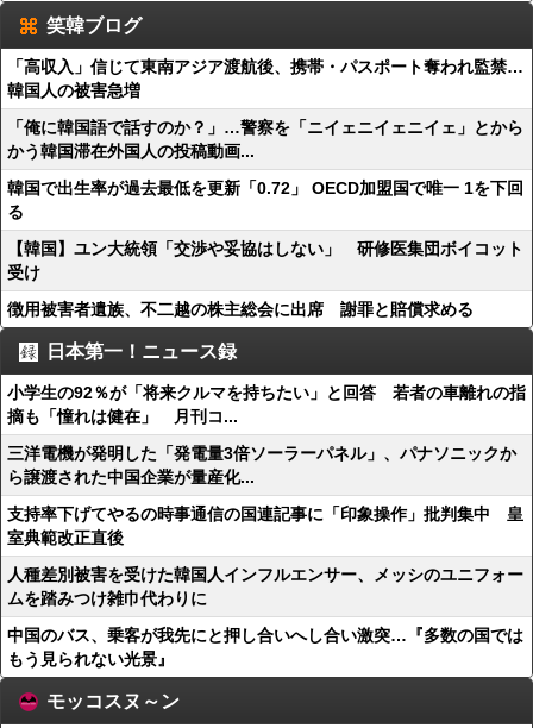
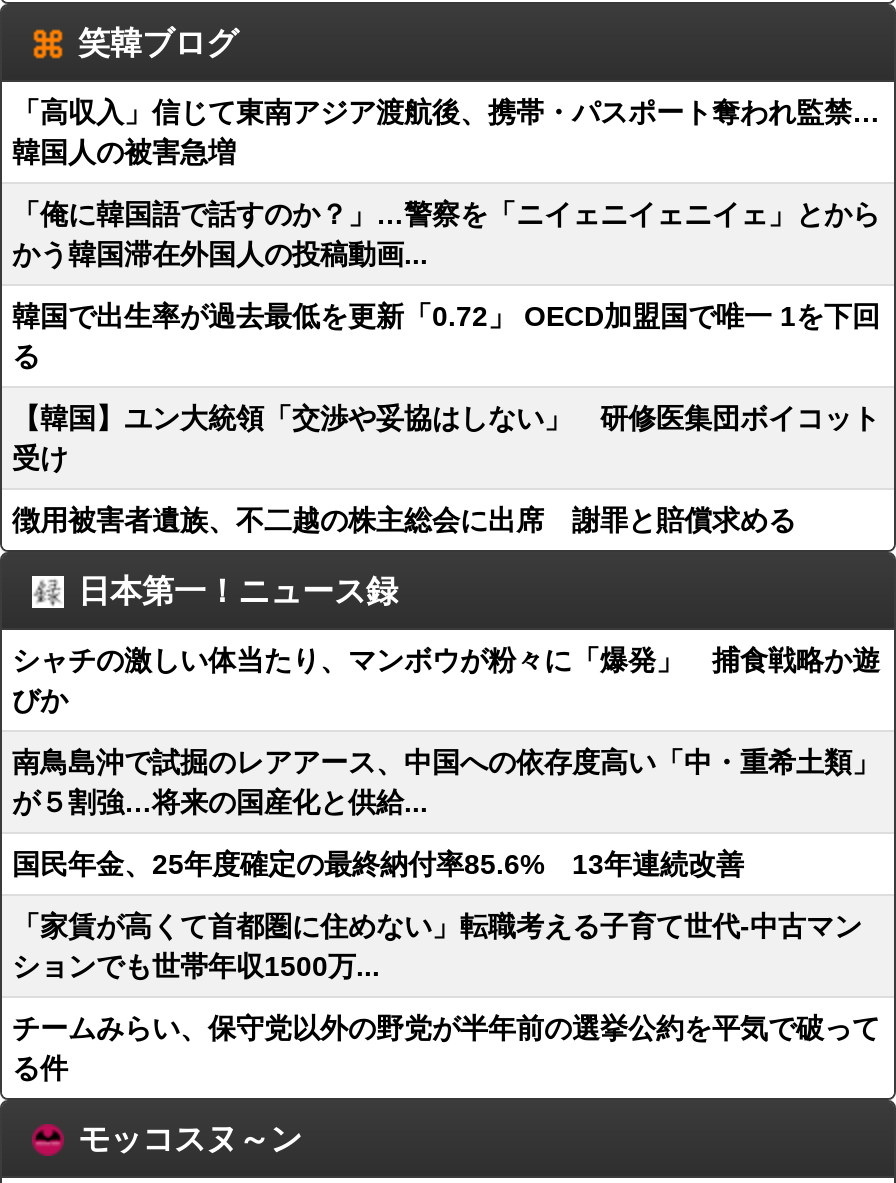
[7,383,526,426] 小学生の92％が「将来クルマを持ちたい」と回答 若者の車離れの指 | 摘も「憧れは健在」 月刊コ... -> [12,644,880,716] シャチの激しい体当たり、マンボウが粉々に「爆発」 捕食戦略か遊 | びか
[7,444,516,487] 三洋電機が発明した「発電量3倍ソーラーパネル」、パナソニックか | ら譲渡された中国企業が量産化... -> [12,746,880,818] 南鳥島沖で試掘のレアアース、中国への依存度高い「中・重希土類」 | が５割強…将来の国産化と供給...
[7,504,523,547] 支持率下げてやるの時事通信の国連記事に「印象操作」批判集中 皇 | 室典範改正直後 -> [12,848,744,880] 国民年金、25年度確定の最終納付率85.6% 13年連続改善
[7,565,523,608] 人種差別被害を受けた韓国人インフルエンサー、メッシのユニフォー | ムを踏みつけ雑巾代わりに -> [12,910,862,982] 「家賃が高くて首都圏に住めない」転職考える子育て世代-中古マン | ションでも世帯年収1500万...
[7,626,523,669] 中国のバス、乗客が我先にと押し合いへし合い激突…『多数の国では | もう見られない光景』 -> [12,1012,880,1084] チームみらい、保守党以外の野党が半年前の選挙公約を平気で破って | る件

